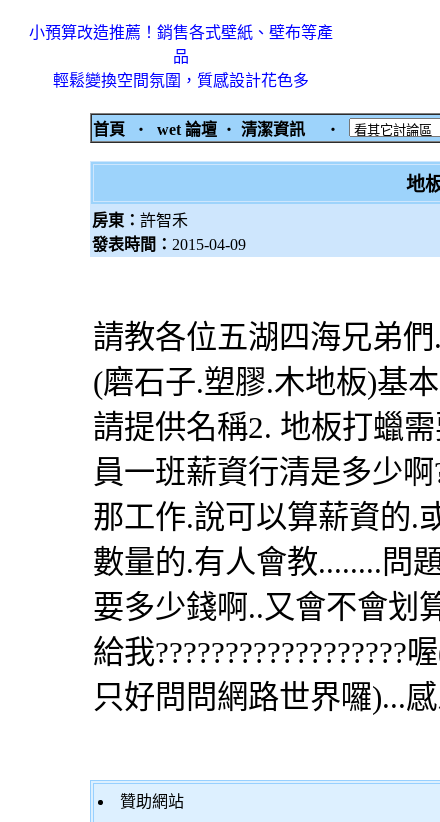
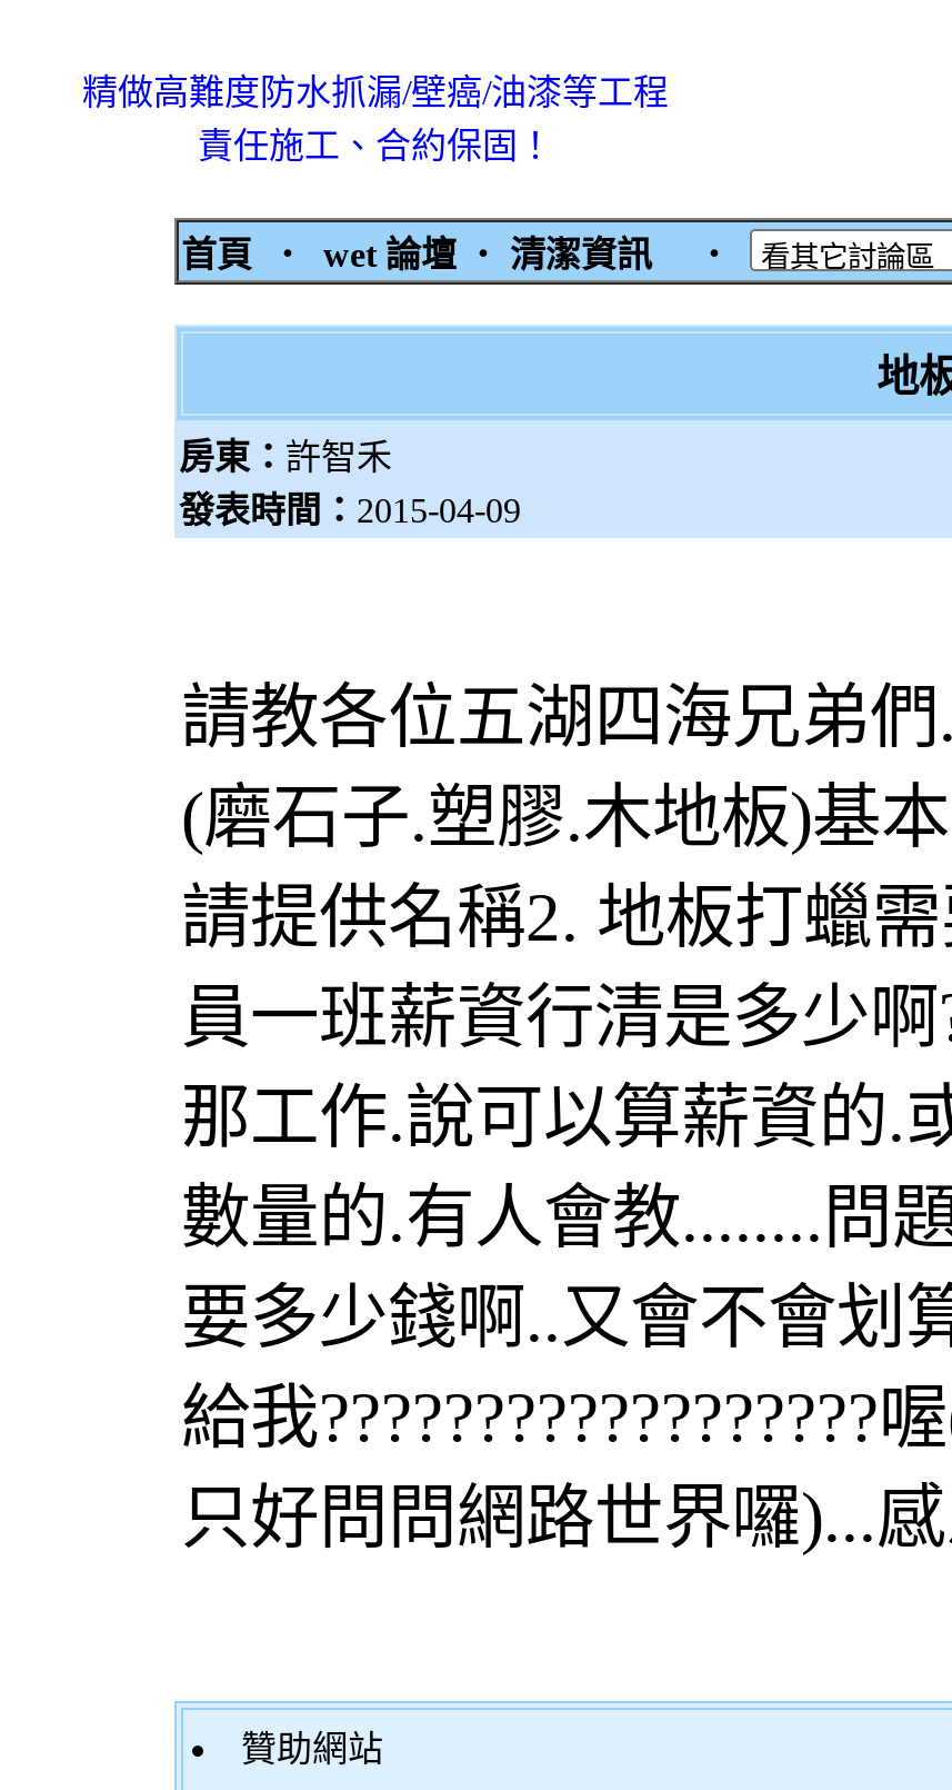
[28,24,332,89] 小預算改造推薦！銷售各式壁紙、壁布等產 | 品 | 輕鬆變換空間氛圍，質感設計花色多 -> [82,73,669,165] 精做高難度防水抓漏/壁癌/油漆等工程 | 責任施工、合約保固！

